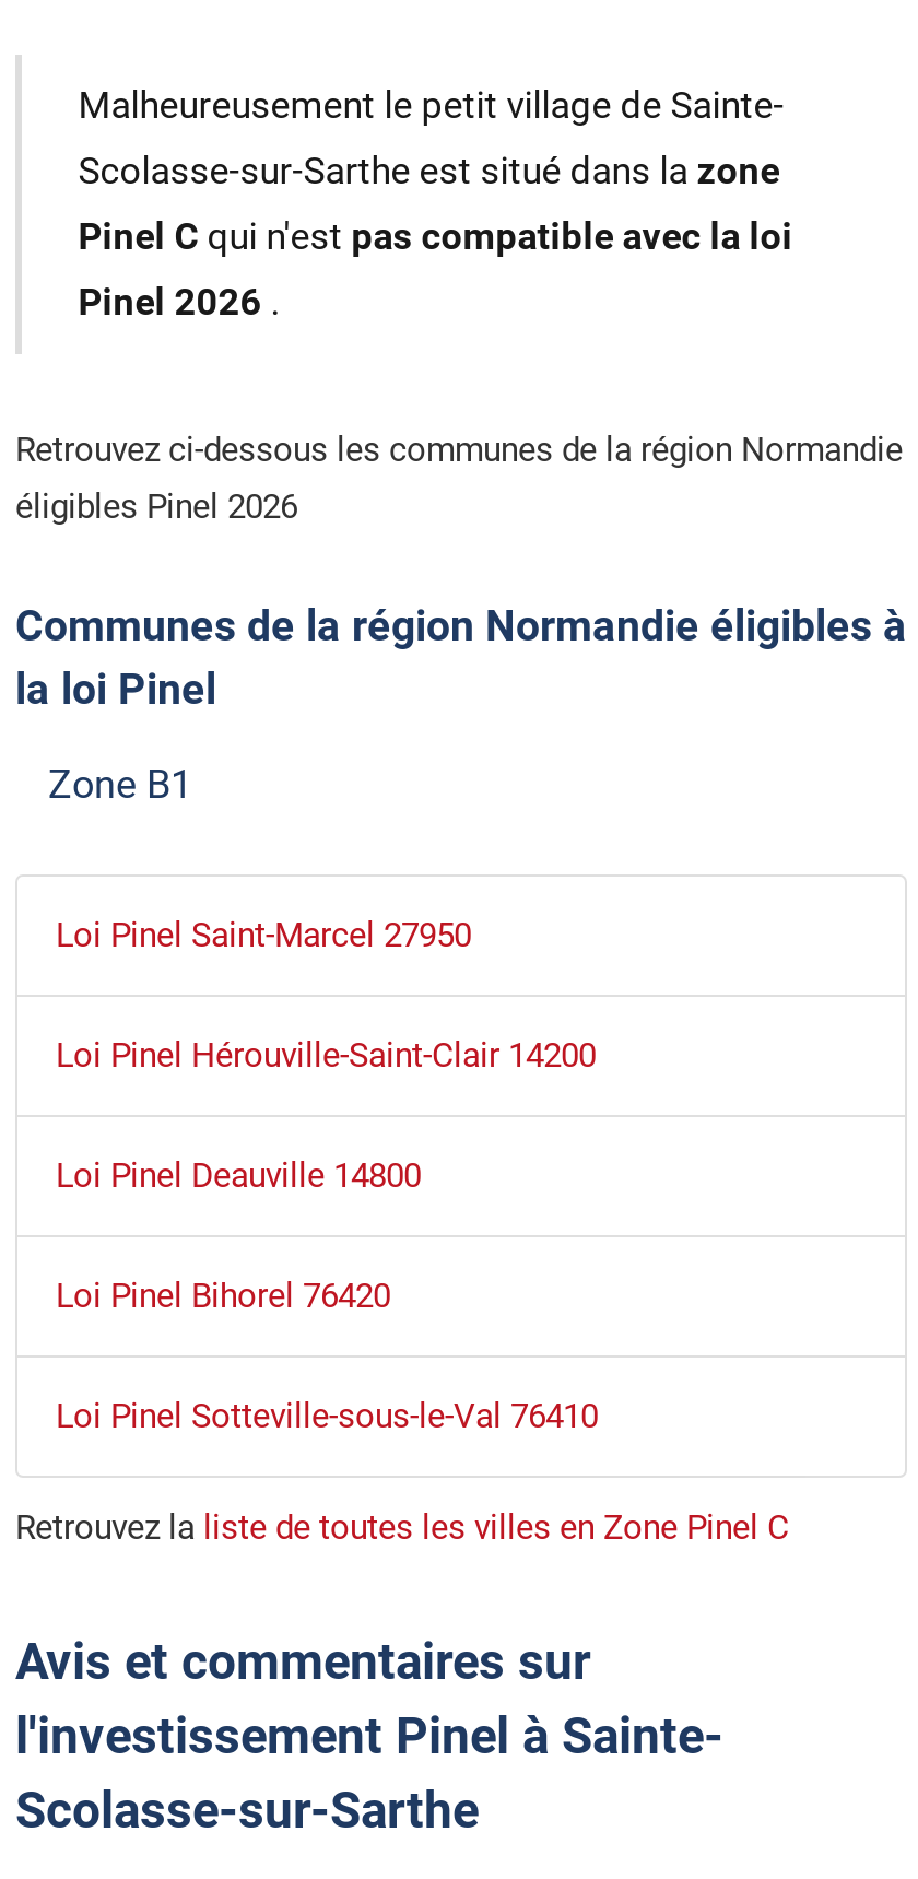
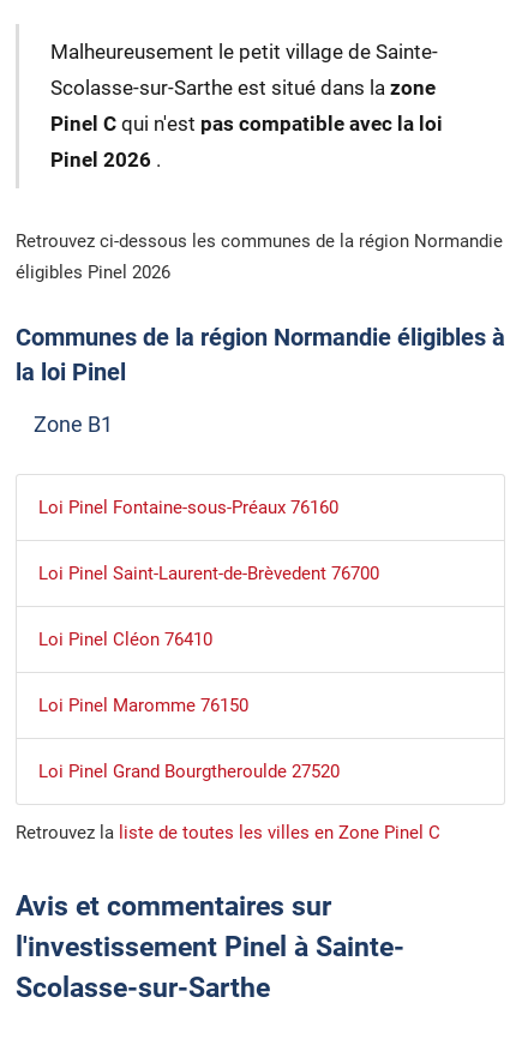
[56,917,471,956] Loi Pinel Saint-Marcel 27950 -> [38,497,338,519] Loi Pinel Fontaine-sous-Préaux 76160
[56,1037,596,1077] Loi Pinel Hérouville-Saint-Clair 14200 -> [38,563,379,585] Loi Pinel Saint-Laurent-de-Brèvedent 76700
[56,1158,421,1197] Loi Pinel Deauville 14800 -> [38,629,212,651] Loi Pinel Cléon 76410
[56,1278,390,1317] Loi Pinel Bihorel 76420 -> [38,695,248,717] Loi Pinel Maromme 76150
[56,1398,598,1437] Loi Pinel Sotteville-sous-le-Val 76410 -> [38,761,339,783] Loi Pinel Grand Bourgtheroulde 27520

